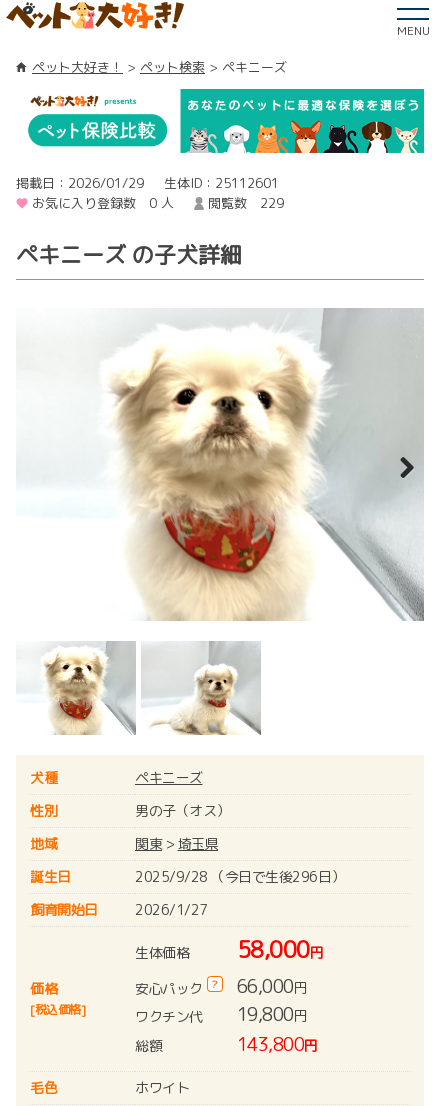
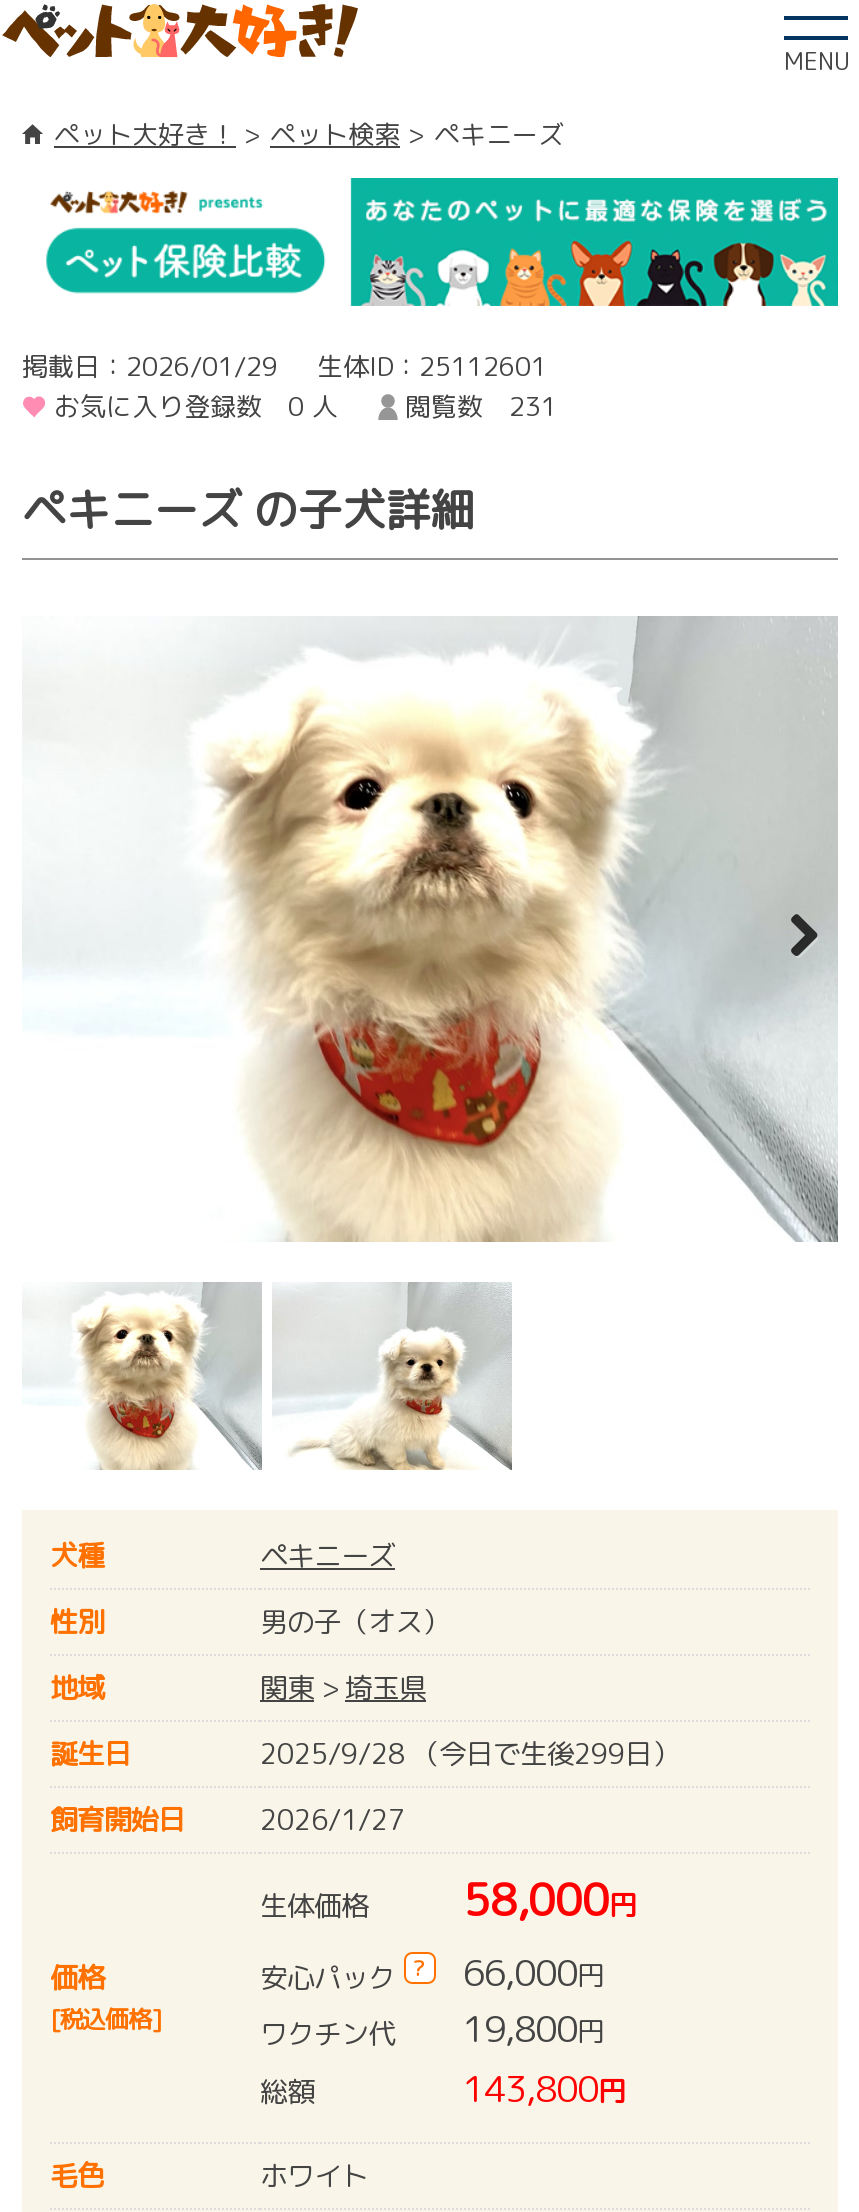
[32,194,283,212] お気に入り登録数 0 人 閲覧数 229 -> [54,388,557,424] お気に入り登録数 0 人 閲覧数 231
[135,867,344,886] 2025/9/28 （今日で生後296日） -> [260,1734,679,1772] 2025/9/28 （今日で生後299日）

